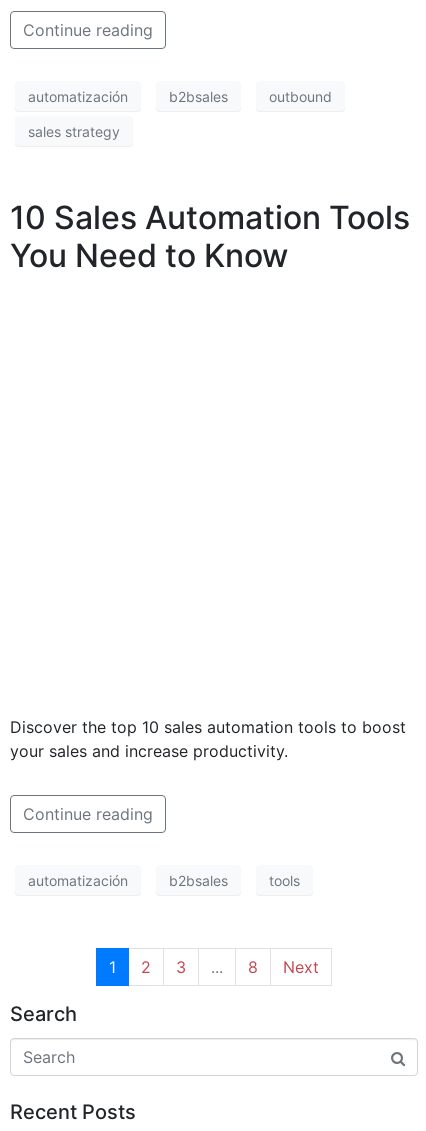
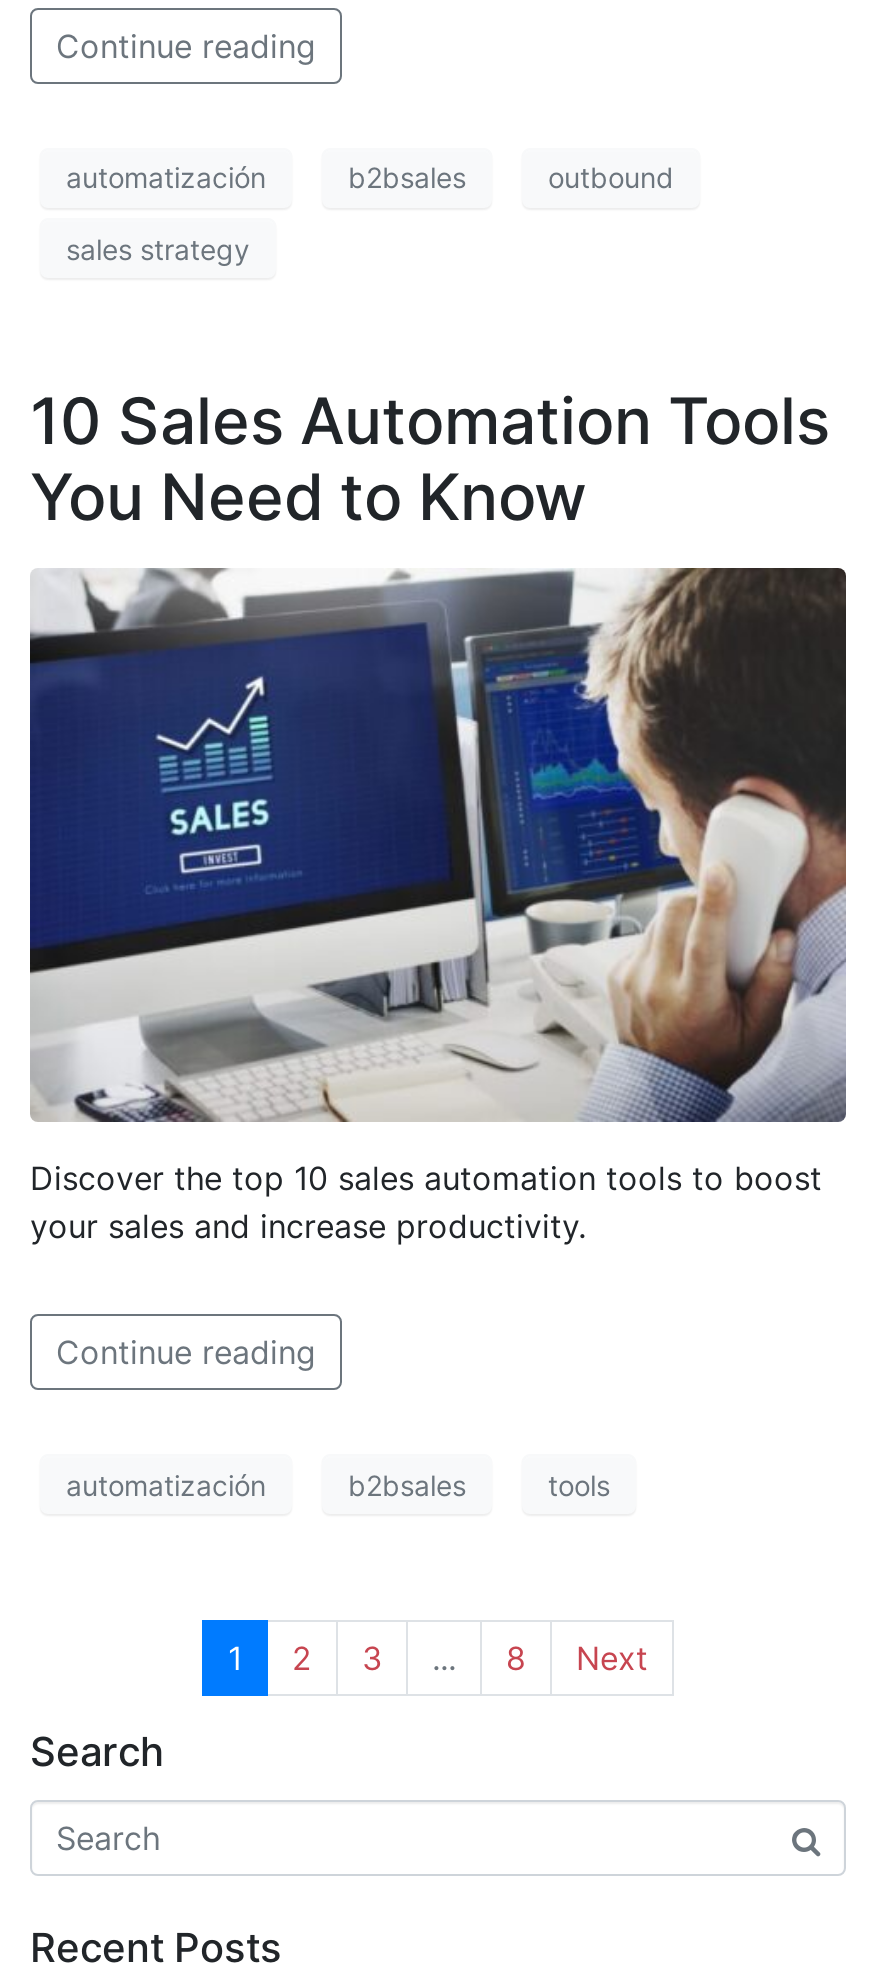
none -> [28,566,848,1124] [image]

